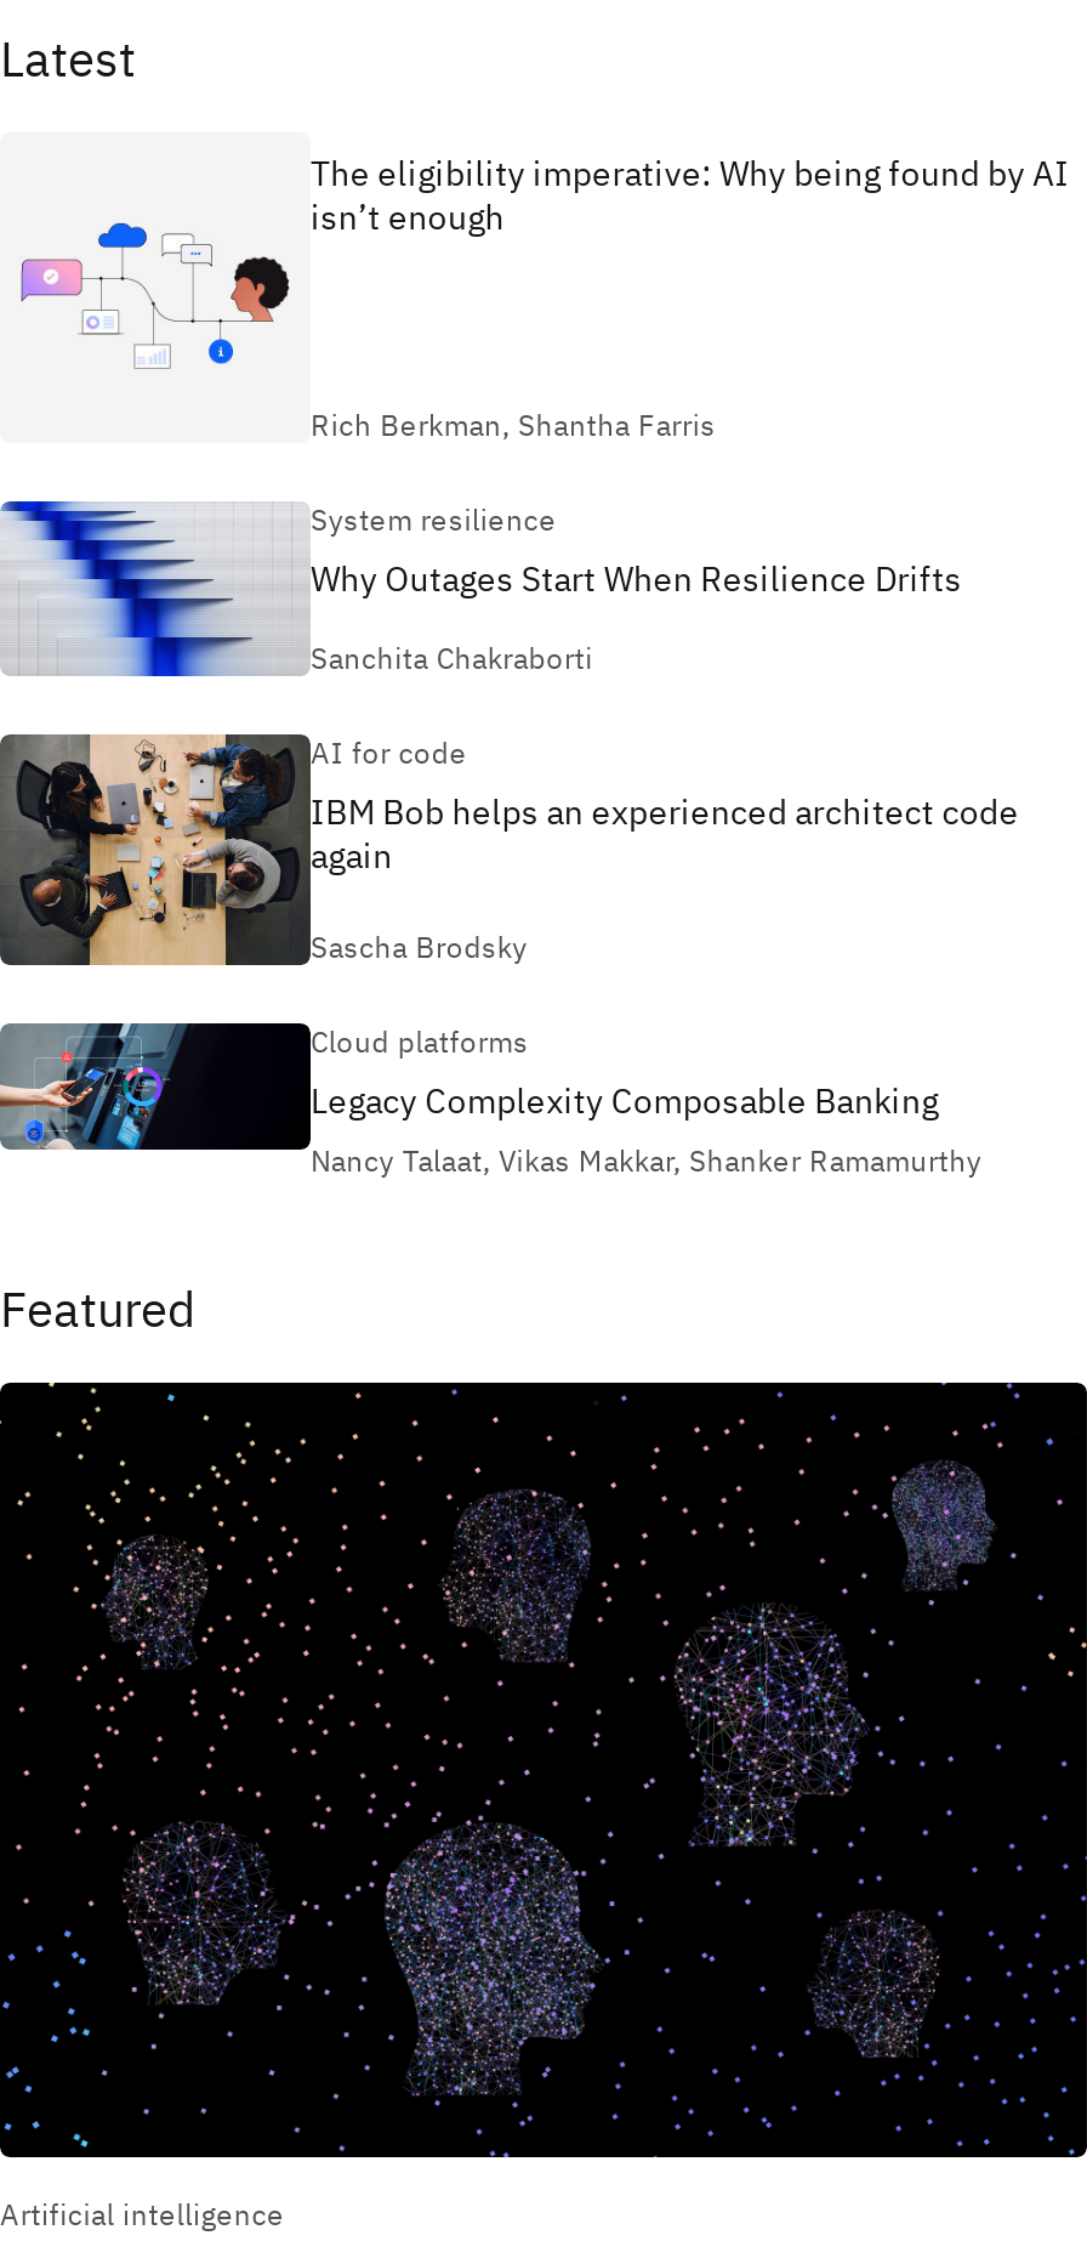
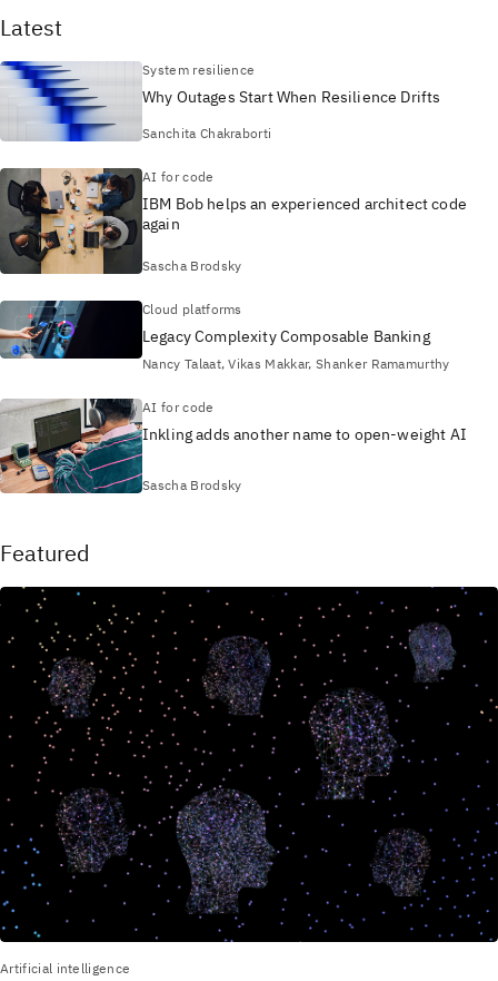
[22,152,1070,365] [image] | The eligibility imperative: Why being found by AI | isn’t enough -> none
[311,407,716,443] Rich Berkman, Shantha Farris -> none
moved [0,497,1019,1179] -> [0,59,467,372]: [image] | System resilience | Why Outages Start When Resilience Drifts | ... | Legacy Complexity Composable Banking | Nancy Talaat, Vikas Makkar, Shanker Ramamurthy
none -> [3,398,467,494] [image] | AI for code | Inkling adds another name to open-weight AI | Sascha Brodsky

